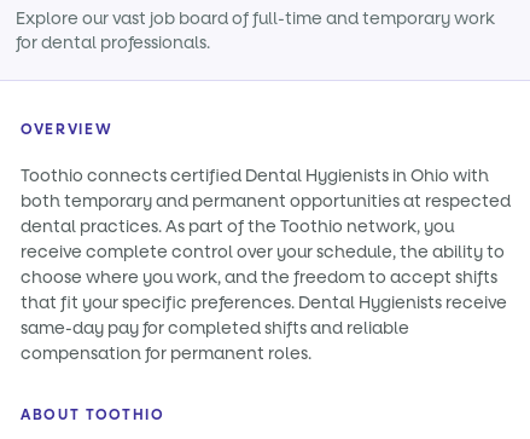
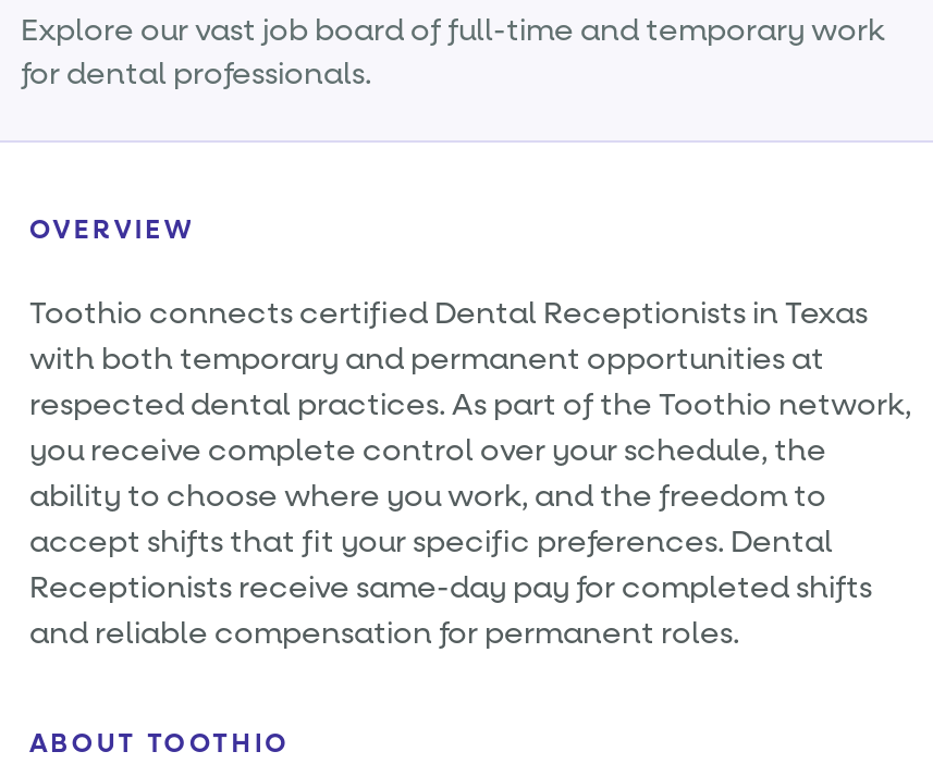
[21,164,511,365] Toothio connects certified Dental Hygienists in Ohio with | both temporary and permanent opportunities at respected | dental practices. As part of the Toothio network, you | receive complete control over your schedule, the ability to | choose where you work, and the freedom to accept shifts | that fit your specific preferences. Dental Hygienists receive | same-day pay for completed shifts and reliable | compensation for permanent roles. -> [29,293,911,654] Toothio connects certified Dental Receptionists in Texas | with both temporary and permanent opportunities at | respected dental practices. As part of the Toothio network, | you receive complete control over your schedule, the | ability to choose where you work, and the freedom to | accept shifts that fit your specific preferences. Dental | Receptionists receive same-day pay for completed shifts | and reliable compensation for permanent roles.

